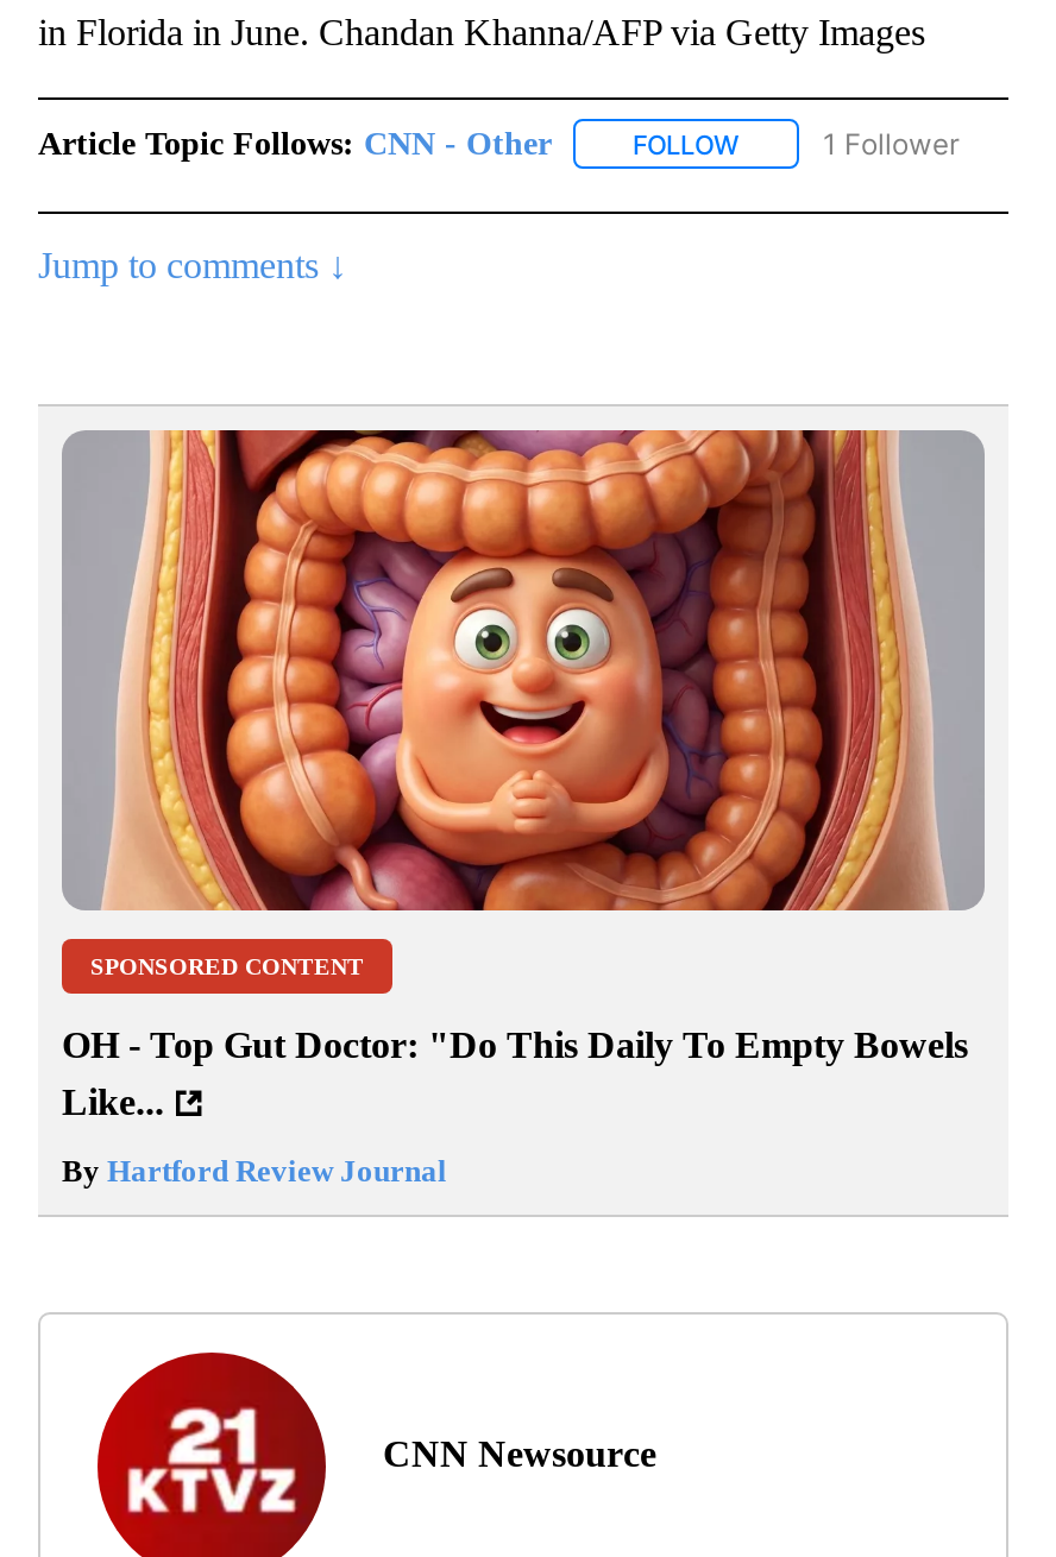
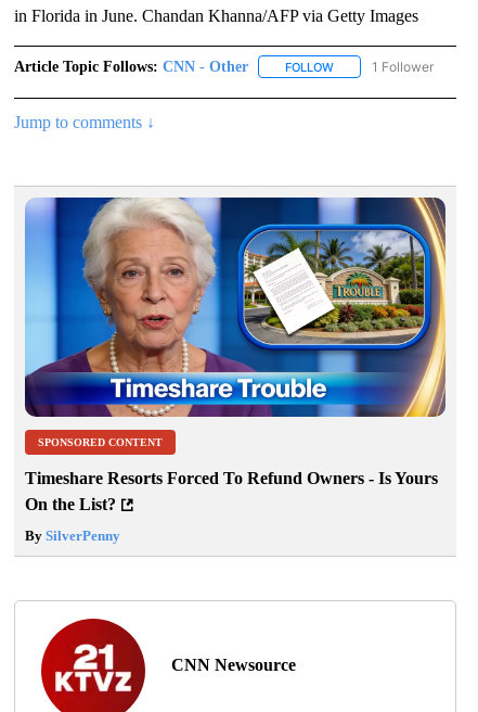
[62,428,985,913] [image] -> [25,196,445,418] [image]
[62,1026,968,1123] OH - Top Gut Doctor: "Do This Daily To Empty Bowels | Like... -> [25,469,438,514] Timeshare Resorts Forced To Refund Owners - Is Yours | On the List?
[62,1154,447,1190] By Hartford Review Journal -> [25,528,120,544] By SilverPenny

